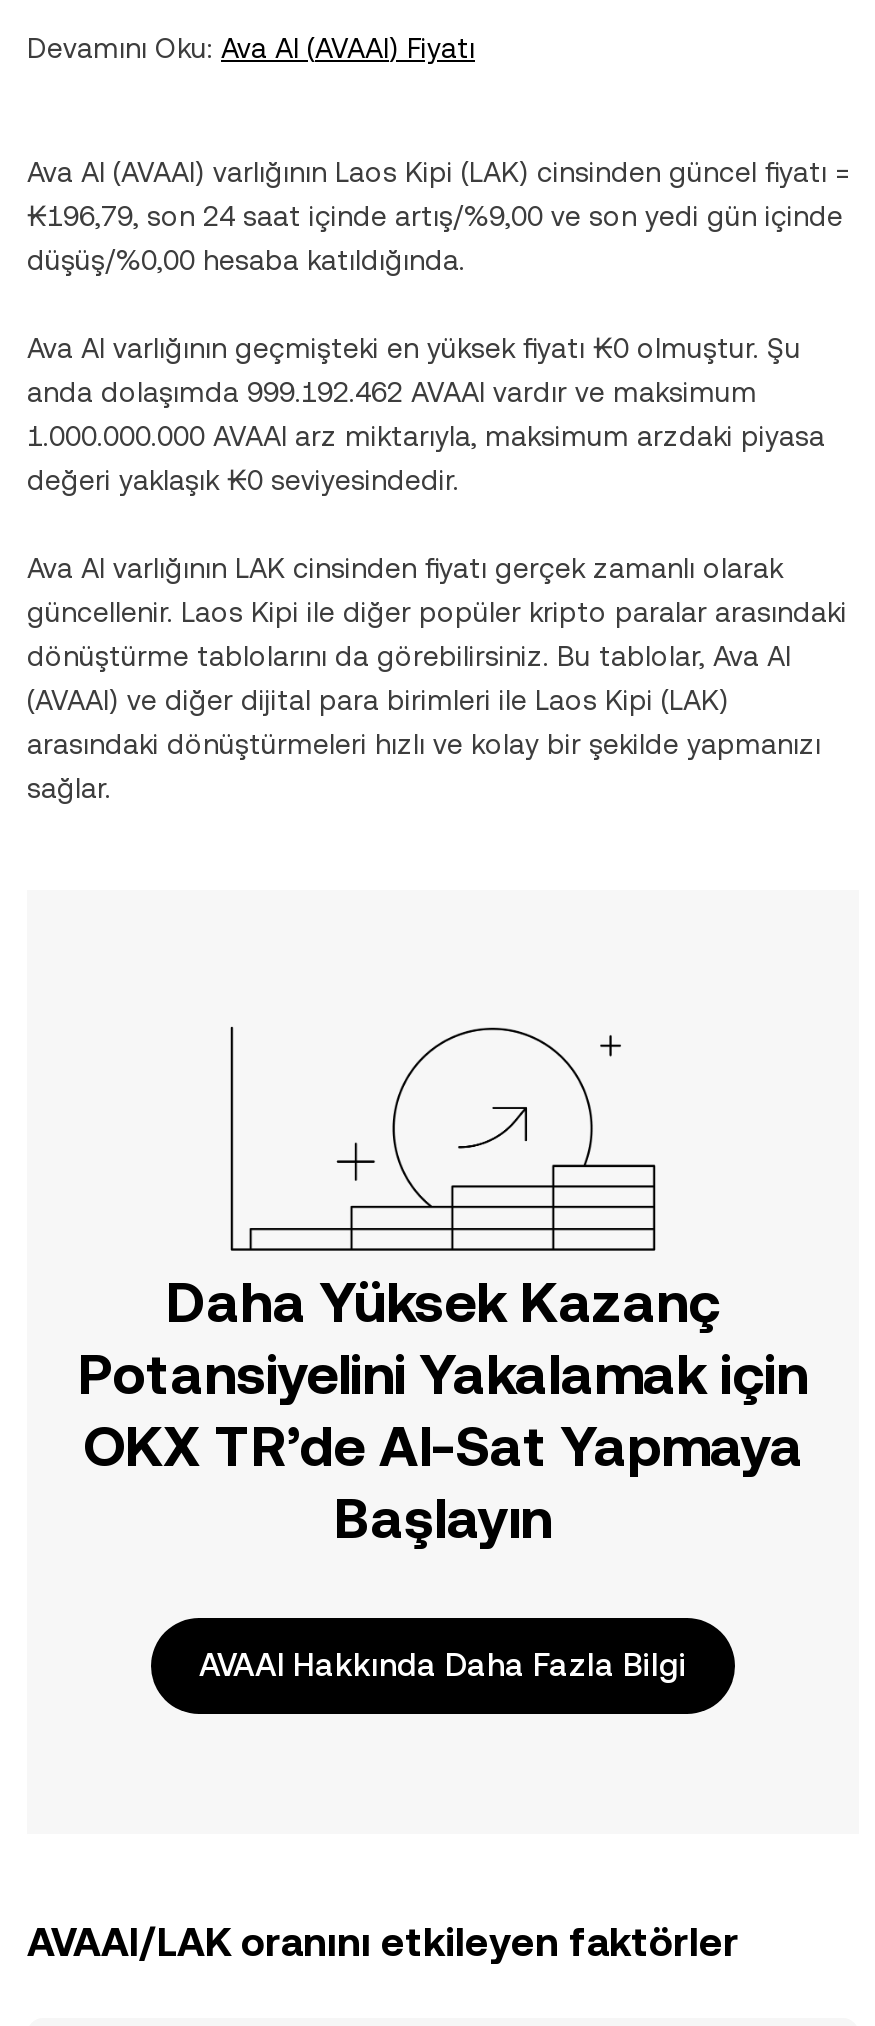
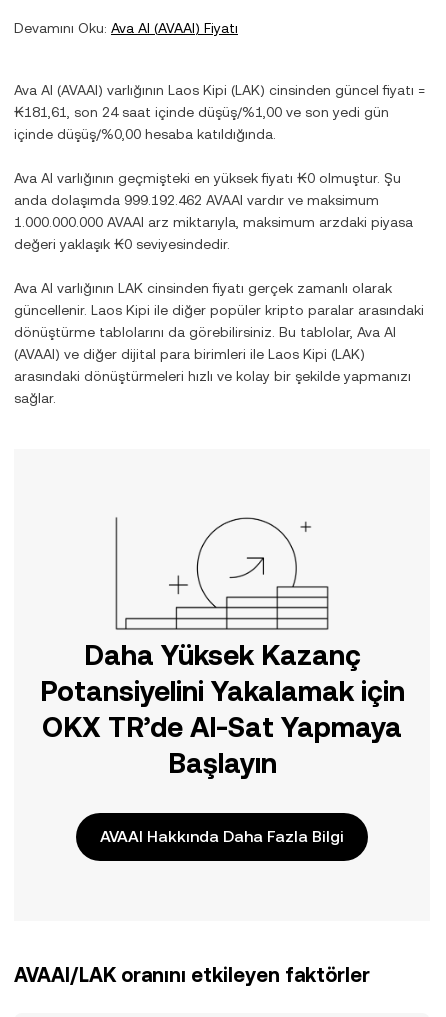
[27,200,843,276] ₭196,79, son 24 saat içinde artış/%9,00 ve son yedi gün içinde | düşüş/%0,00 hesaba katıldığında. -> [14,104,389,142] ₭181,61, son 24 saat içinde düşüş/%1,00 ve son yedi gün | içinde düşüş/%0,00 hesaba katıldığında.

